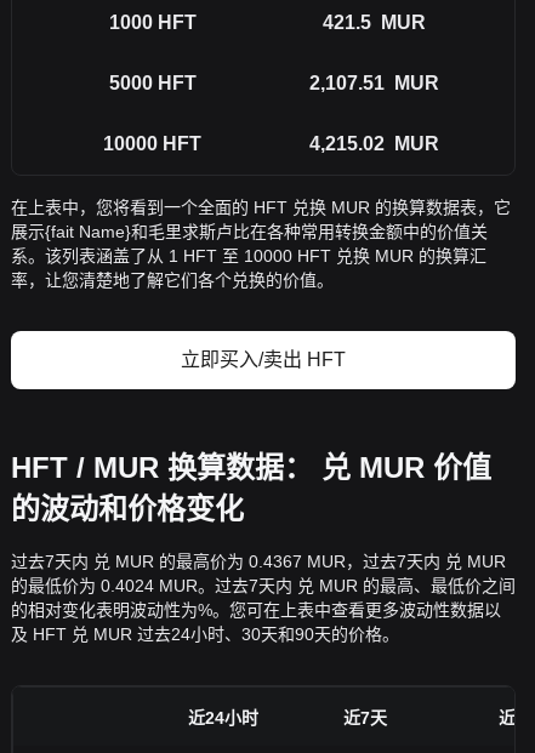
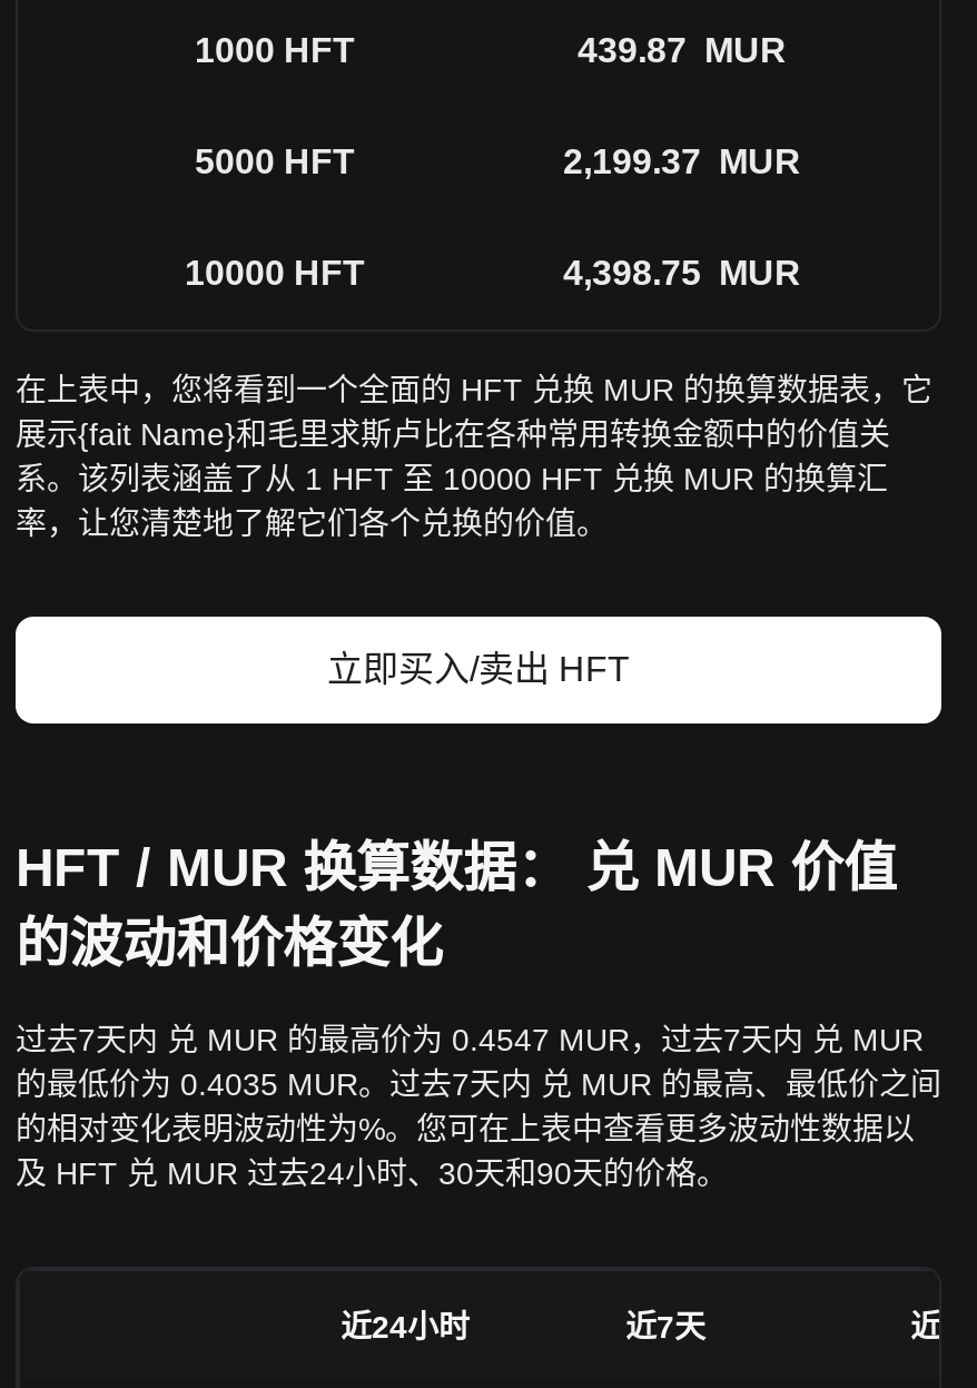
[323,12,426,33] 421.5 MUR -> [578,31,787,69] 439.87 MUR
[309,73,439,93] 2,107.51 MUR -> [563,142,801,180] 2,199.37 MUR
[309,133,439,154] 4,215.02 MUR -> [563,254,801,292] 4,398.75 MUR
[11,552,506,571] 过去7天内 兑 MUR 的最高价为 0.4367 MUR，过去7天内 兑 MUR -> [16,1022,924,1057] 过去7天内 兑 MUR 的最高价为 0.4547 MUR，过去7天内 兑 MUR
[11,576,516,595] 的最低价为 0.4024 MUR。过去7天内 兑 MUR 的最高、最低价之间 -> [16,1066,941,1102] 的最低价为 0.4035 MUR。过去7天内 兑 MUR 的最高、最低价之间

